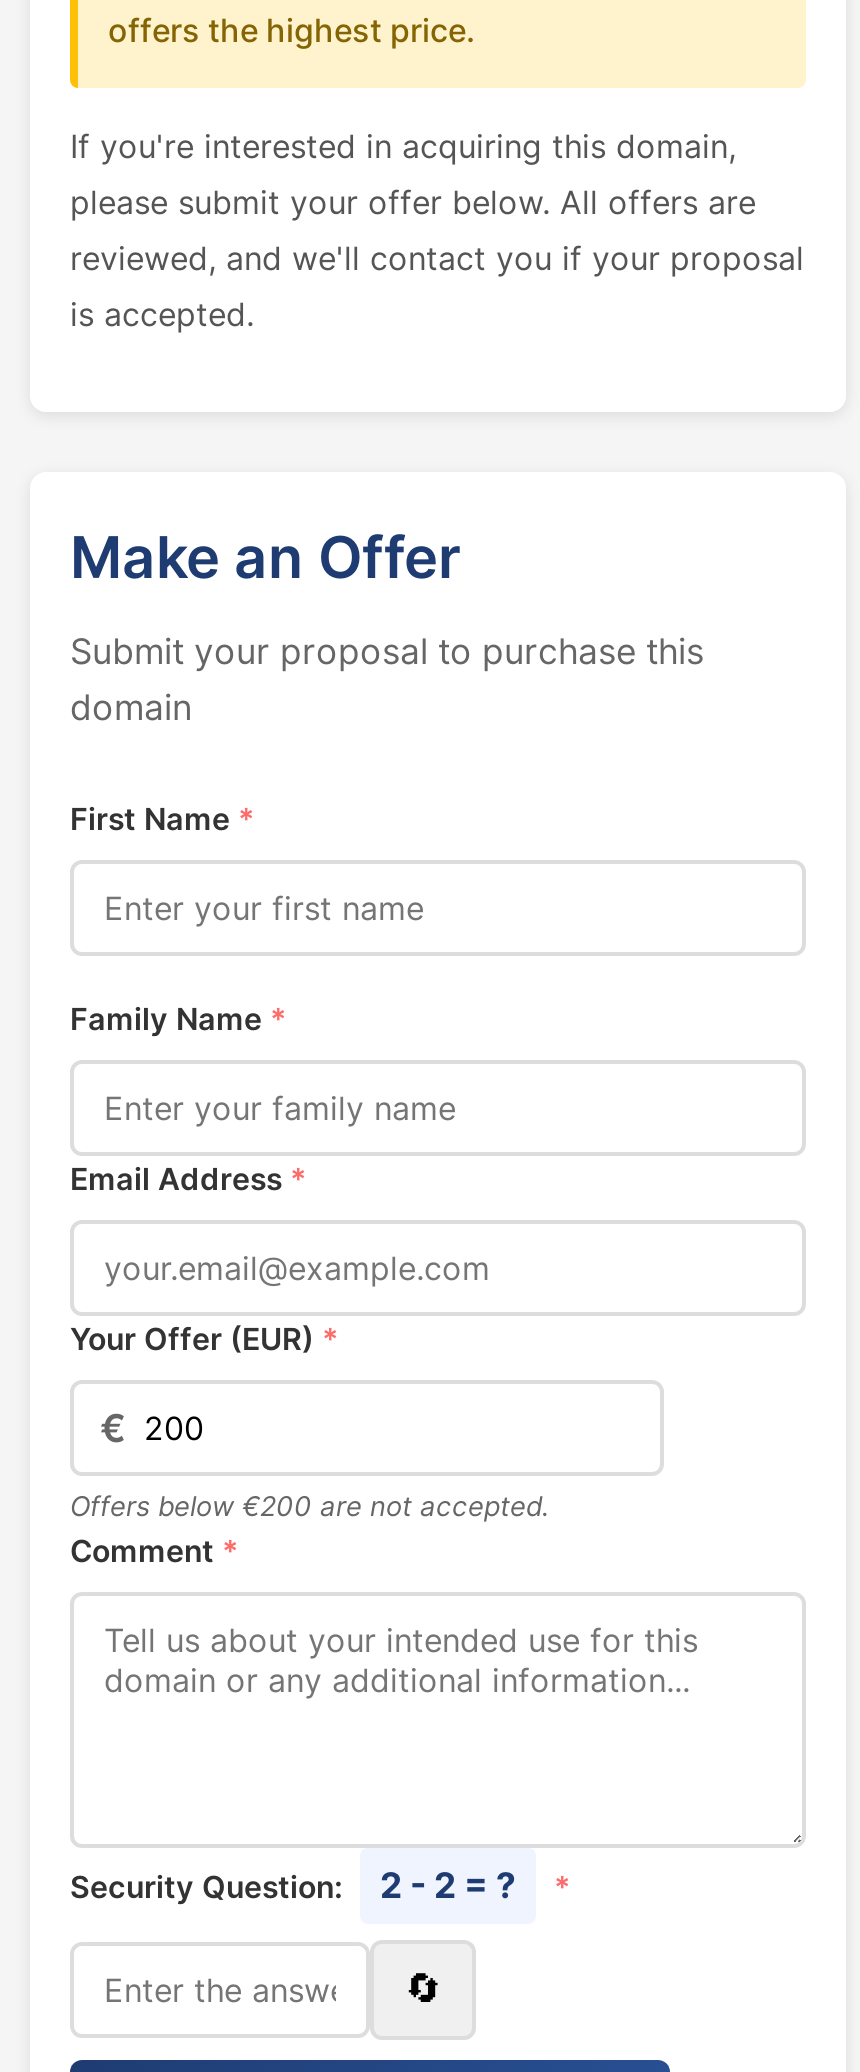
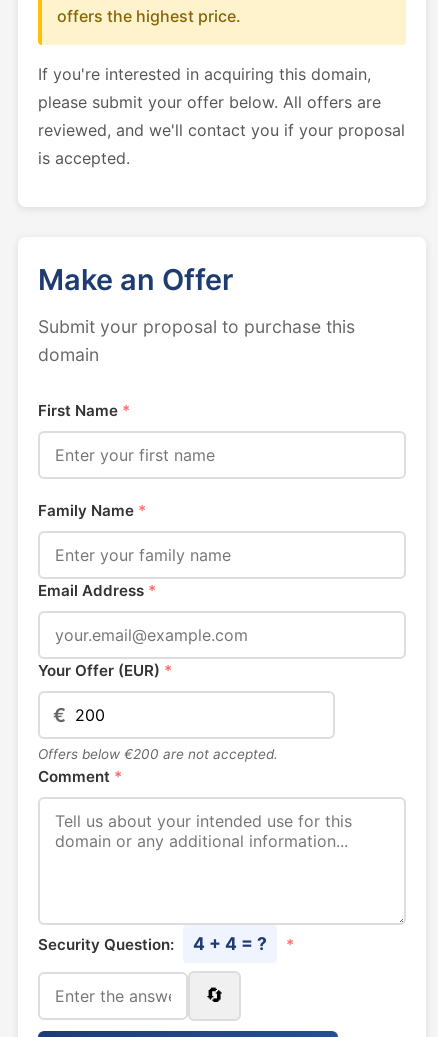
[380,1864,516,1906] 2 - 2 = ? -> [193,933,267,954] 4 + 4 = ?

